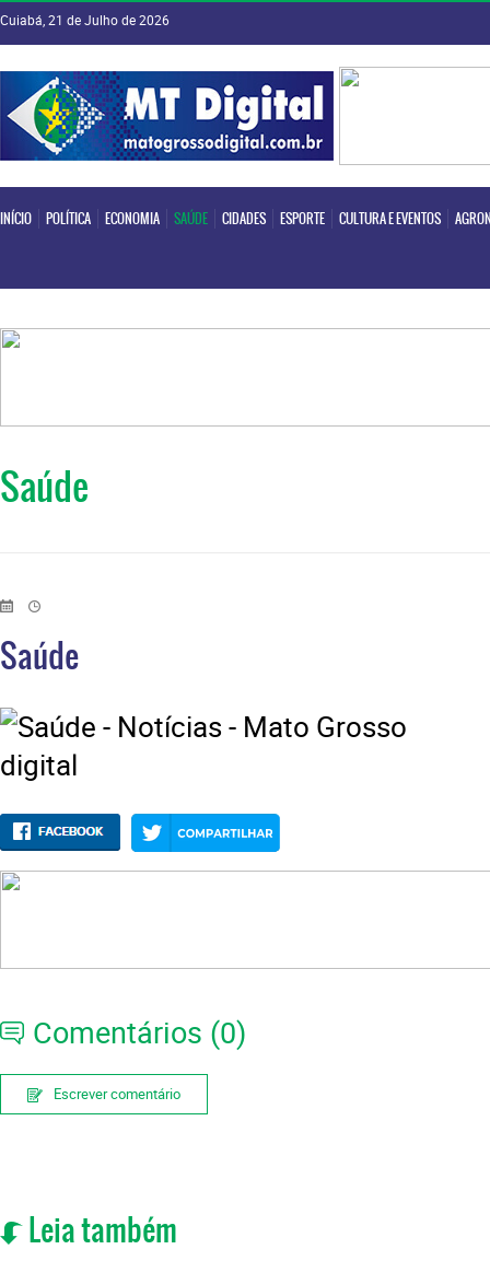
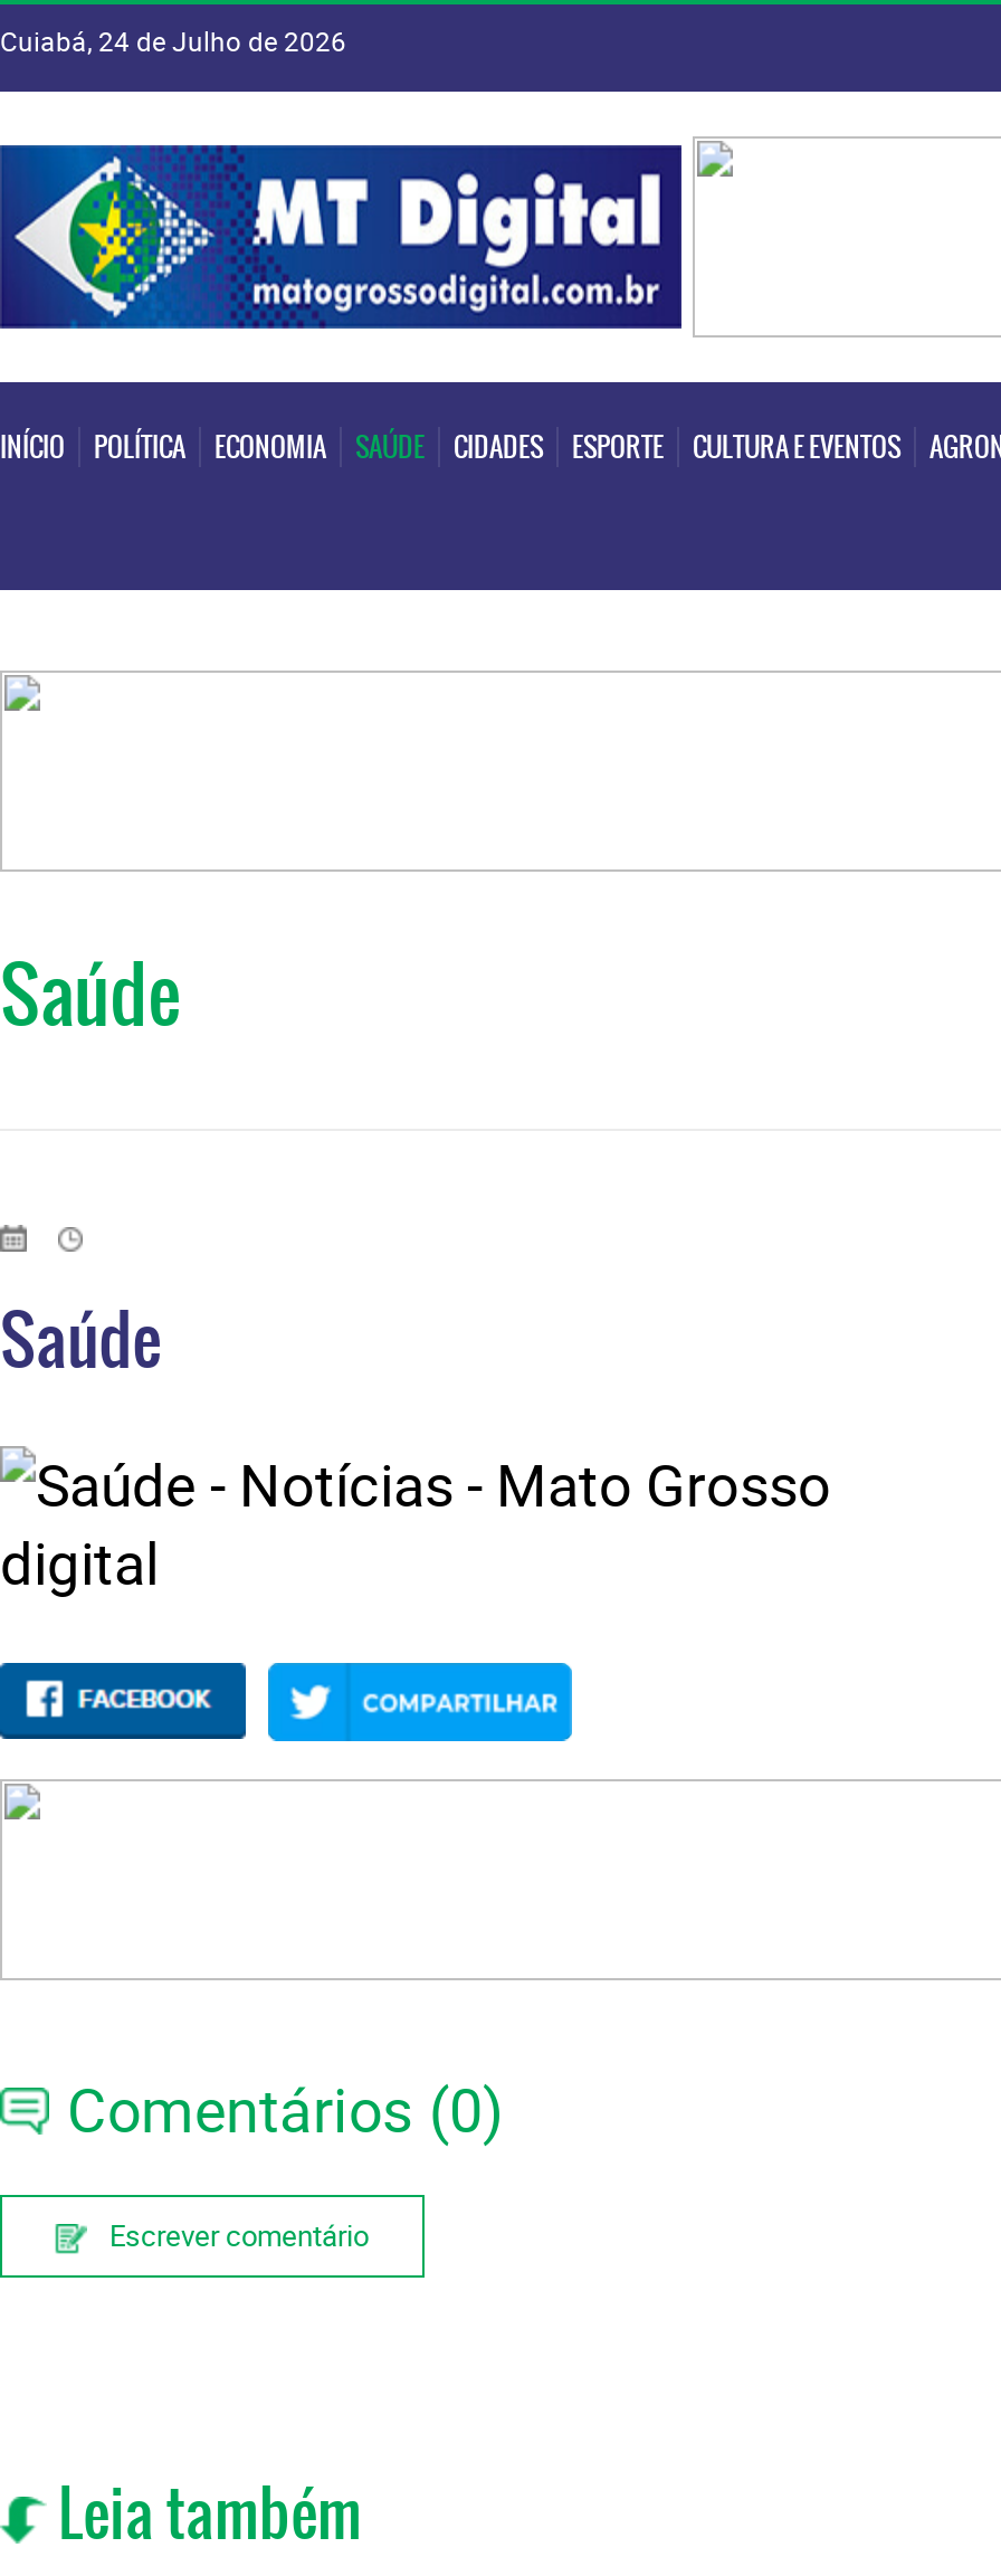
[0,11,170,28] Cuiabá, 21 de Julho de 2026 -> [0,22,346,58] Cuiabá, 24 de Julho de 2026

